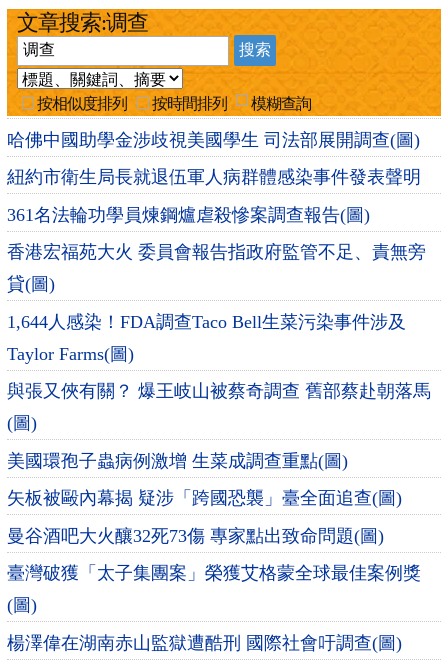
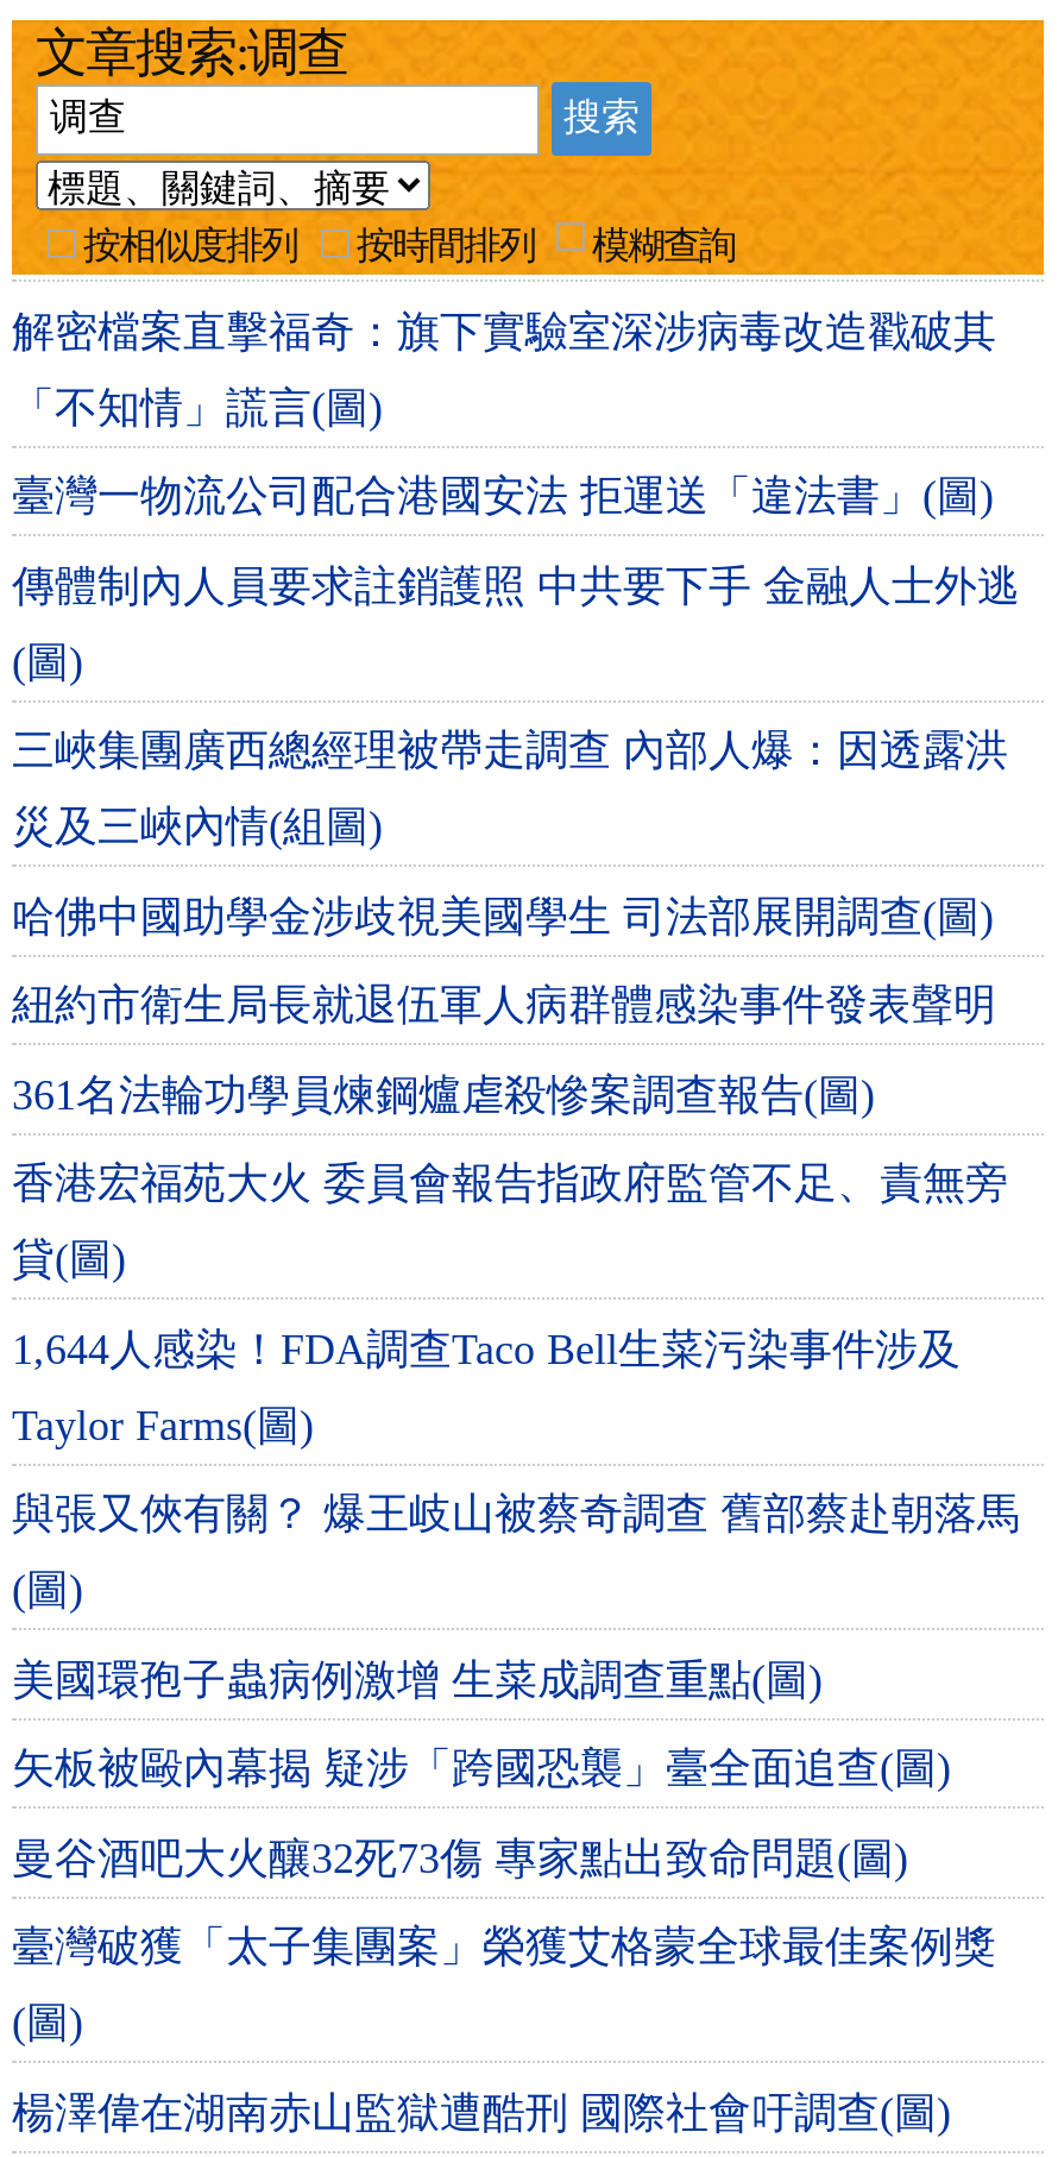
none -> [12,307,1020,850] 解密檔案直擊福奇：旗下實驗室深涉病毒改造戳破其 | 「不知情」謊言(圖) | 臺灣一物流公司配合港國安法 拒運送「違法書」(圖) | 傳體制內人員要求註銷護照 中共要下手 金融人士外逃 | (圖) | 三峽集團廣西總經理被帶走調查 內部人爆：因透露洪 | 災及三峽內情(組圖)

